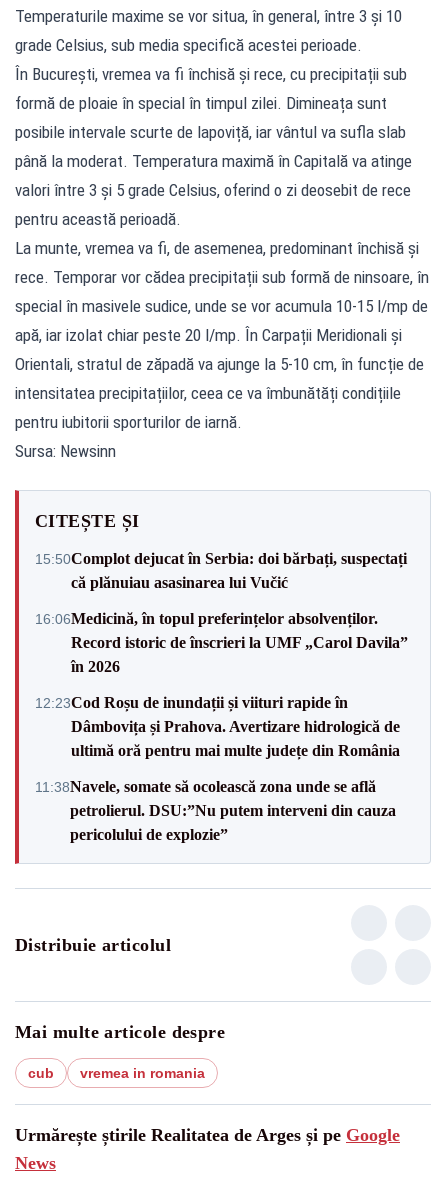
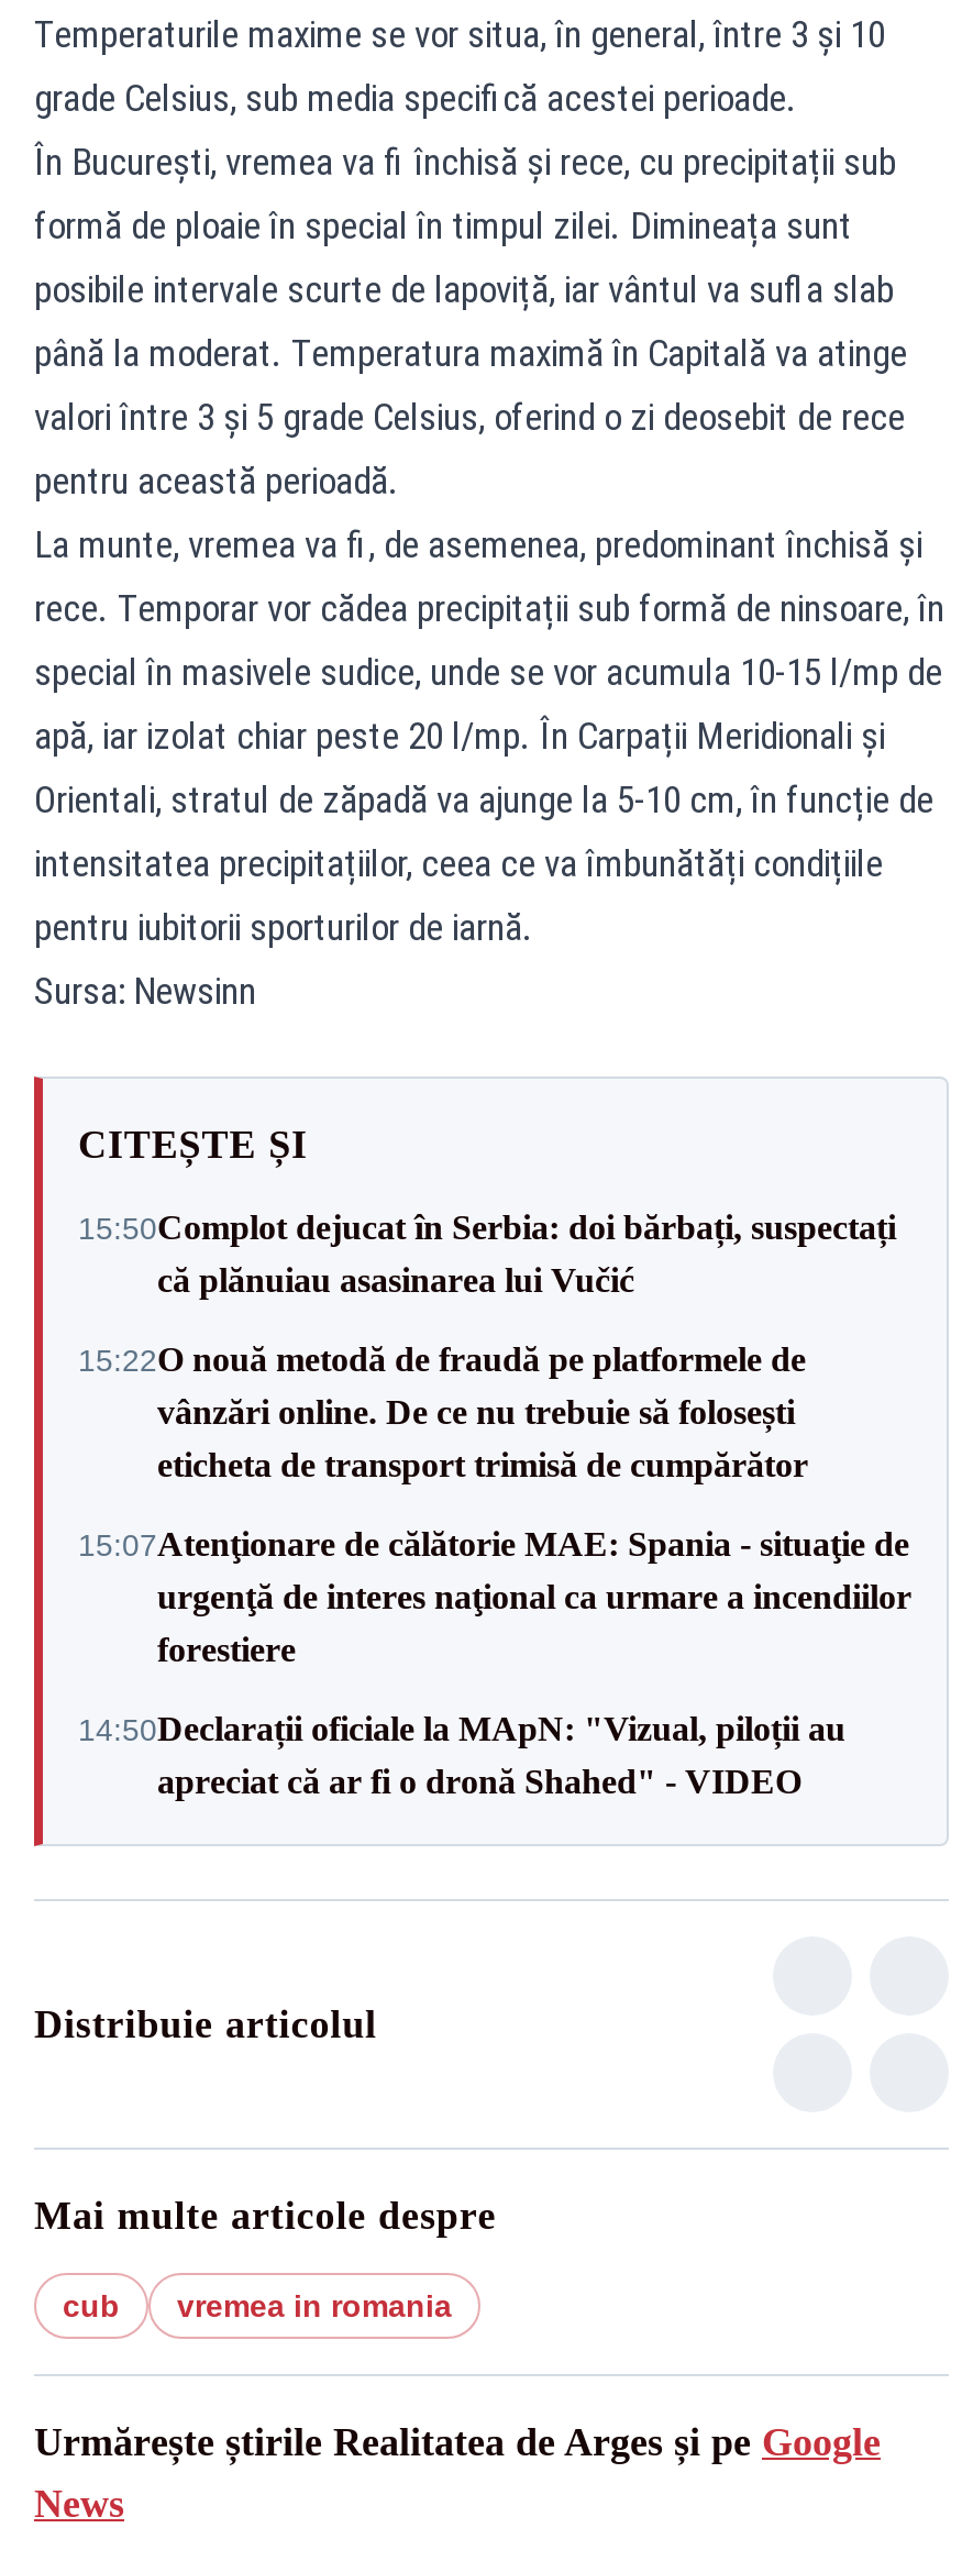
[35,609,408,674] 16:06Medicină, în topul preferințelor absolvenților. | Record istoric de înscrieri la UMF „Carol Davila” | în 2026 -> [78,1340,808,1483] 15:22O nouă metodă de fraudă pe platformele de | vânzări online. De ce nu trebuie să folosești | eticheta de transport trimisă de cumpărător
[35,693,400,758] 12:23Cod Roșu de inundații și viituri rapide în | Dâmbovița și Prahova. Avertizare hidrologică de | ultimă oră pentru mai multe județe din România -> [78,1525,911,1668] 15:07Atenţionare de călătorie MAE: Spania - situaţie de | urgenţă de interes naţional ca urmare a incendiilor | forestiere
[35,777,396,842] 11:38Navele, somate să ocolească zona unde se află | petrolierul. DSU:”Nu putem interveni din cauza | pericolului de explozie” -> [78,1710,845,1800] 14:50Declarații oficiale la MApN: "Vizual, piloții au | apreciat că ar fi o dronă Shahed" - VIDEO

